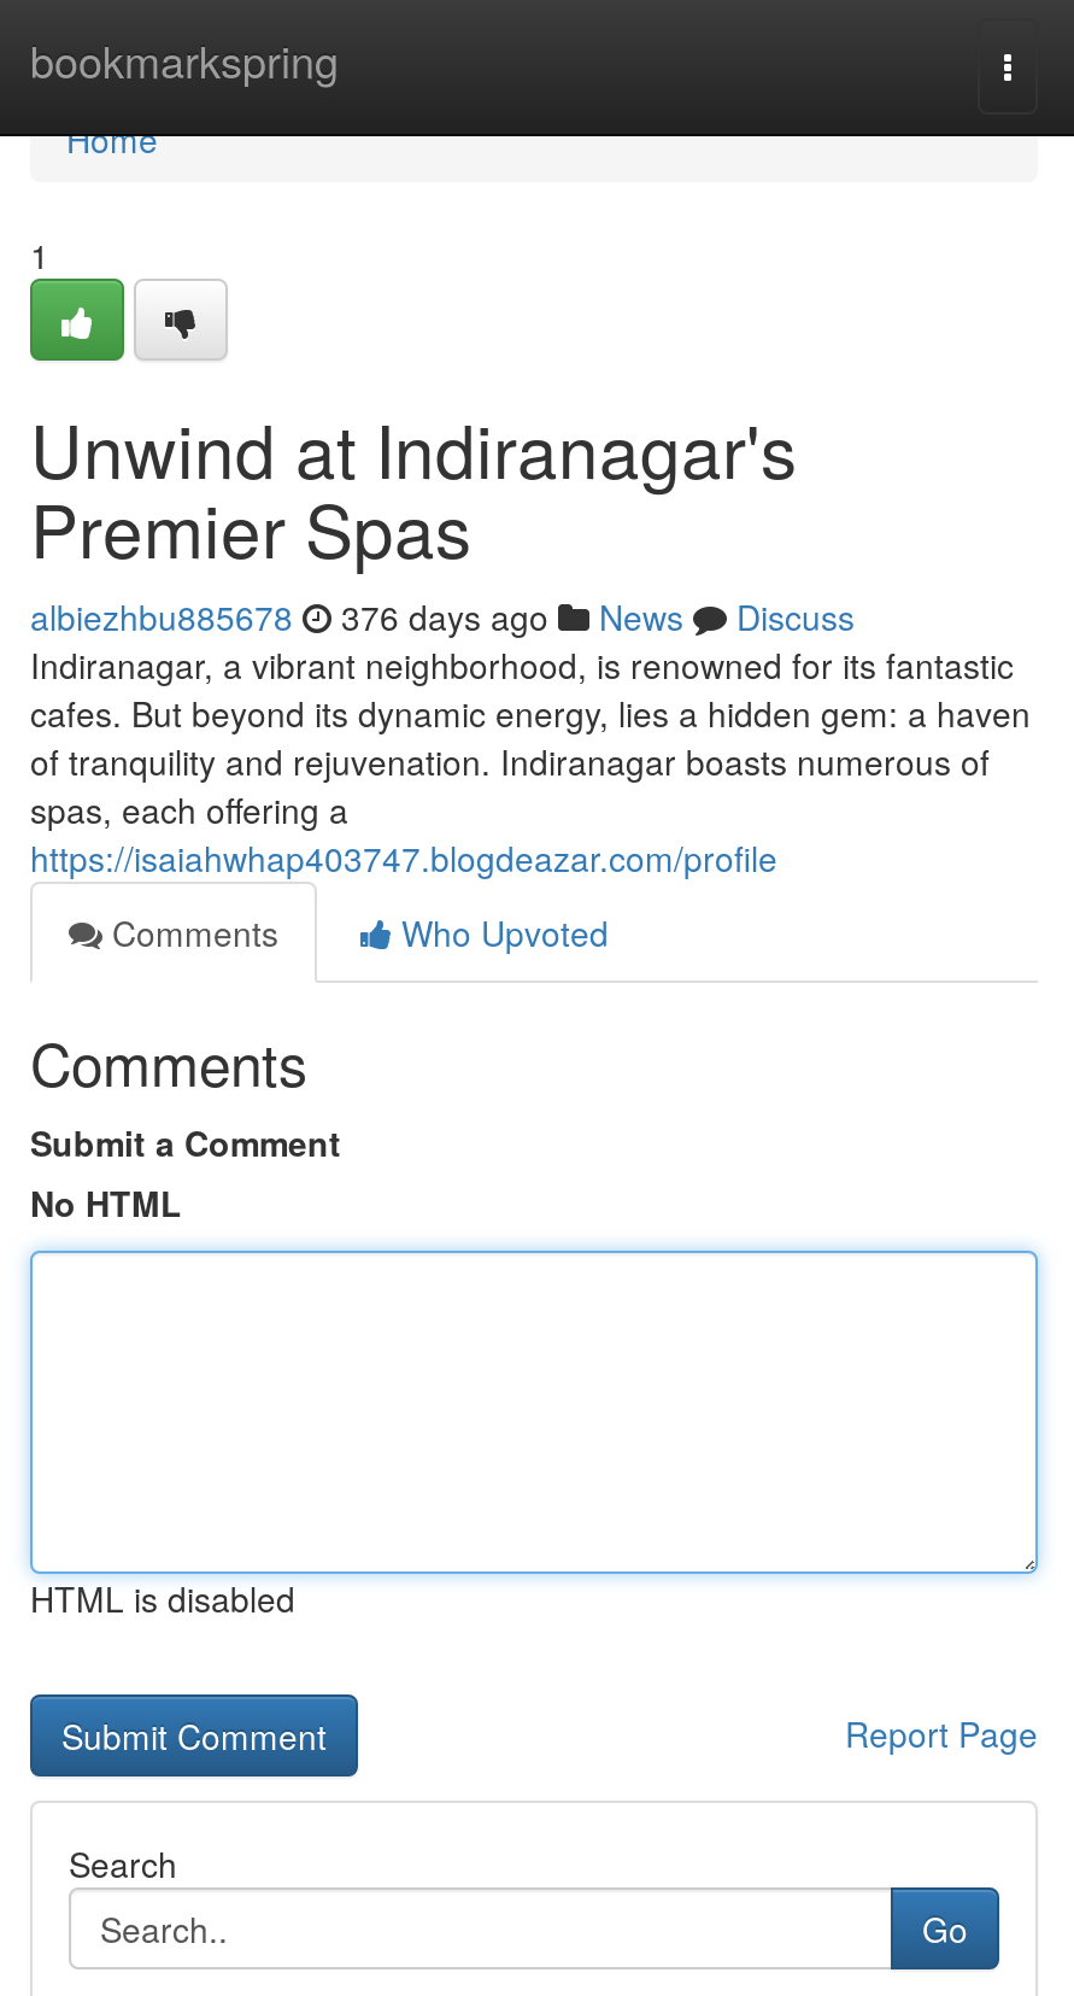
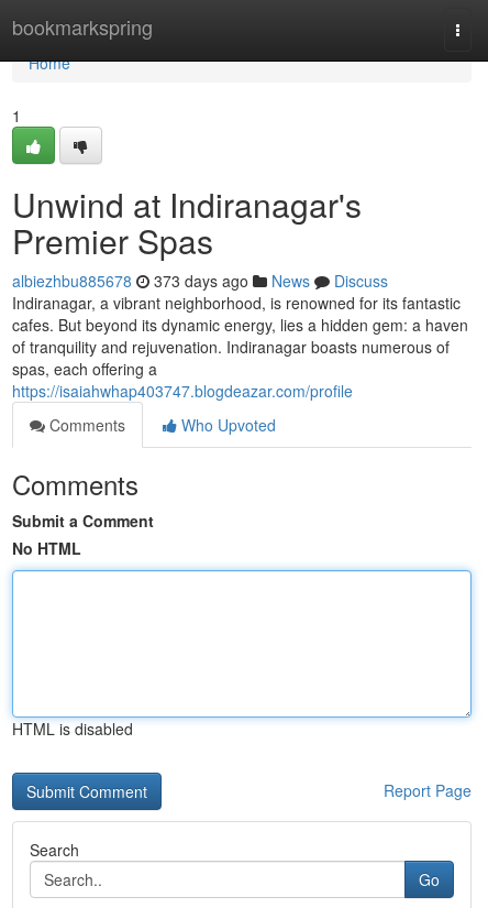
[30,592,855,640] albiezhbu885678 376 days ago News Discuss -> [12,270,388,292] albiezhbu885678 373 days ago News Discuss

